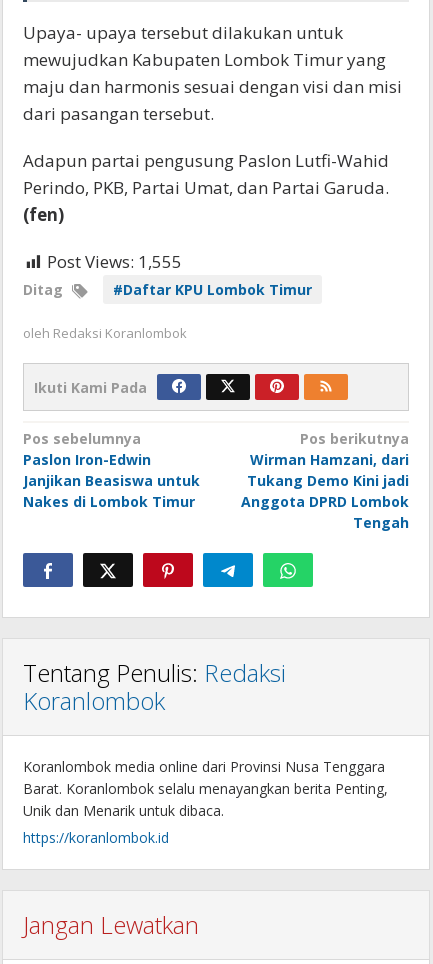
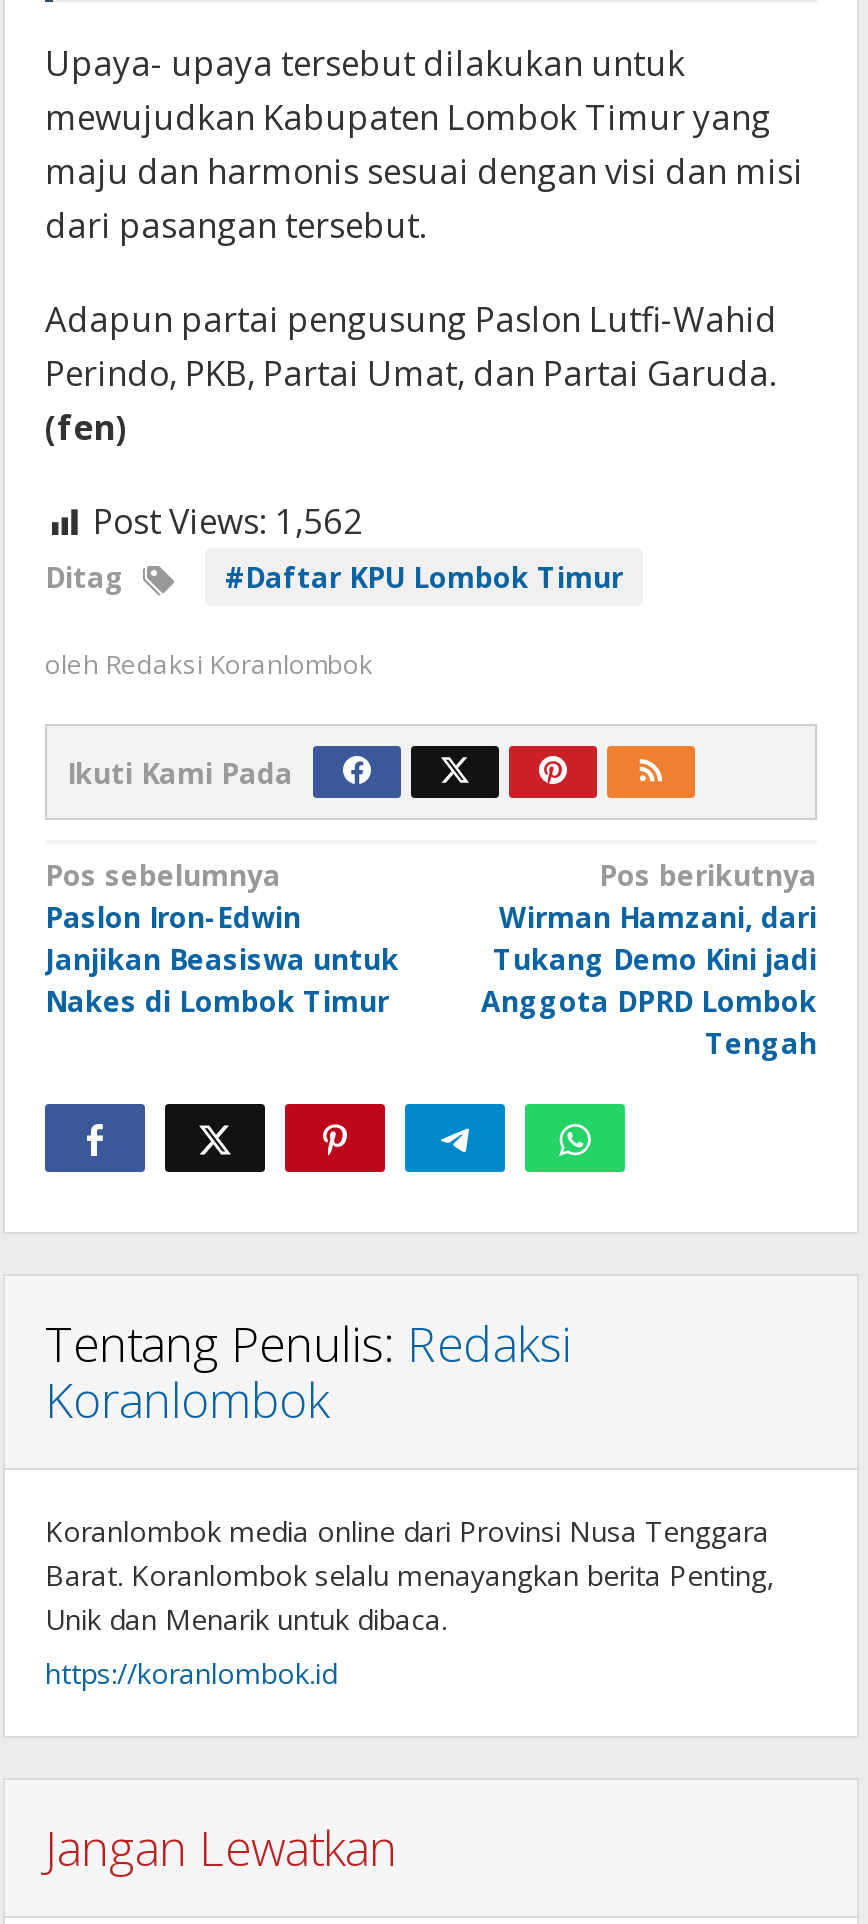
[47,250,182,273] Post Views: 1,555 -> [93,499,363,545] Post Views: 1,562

